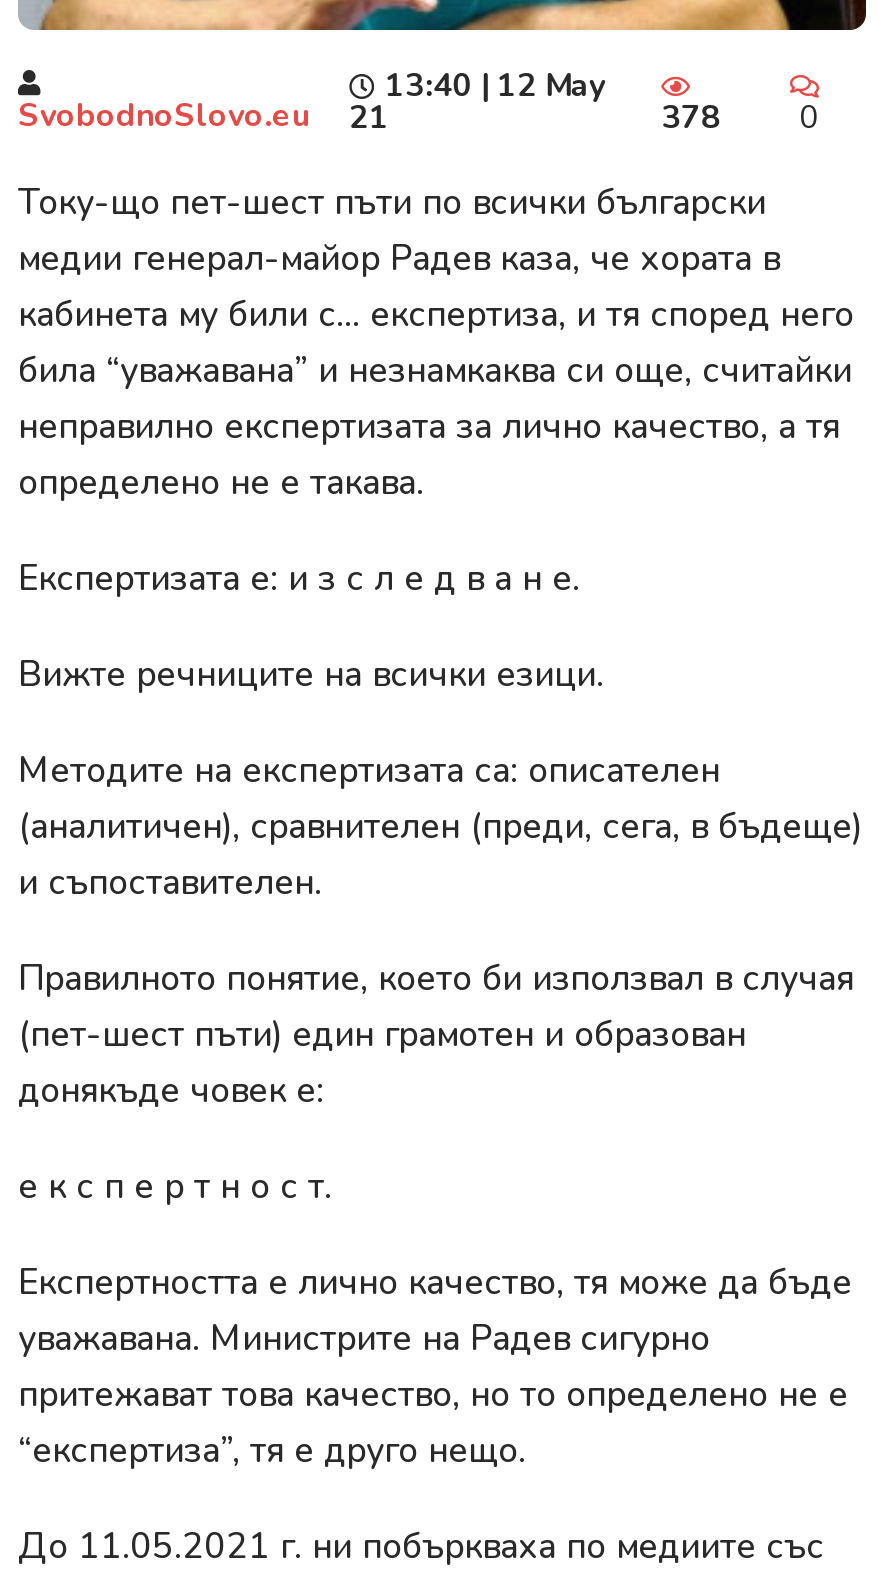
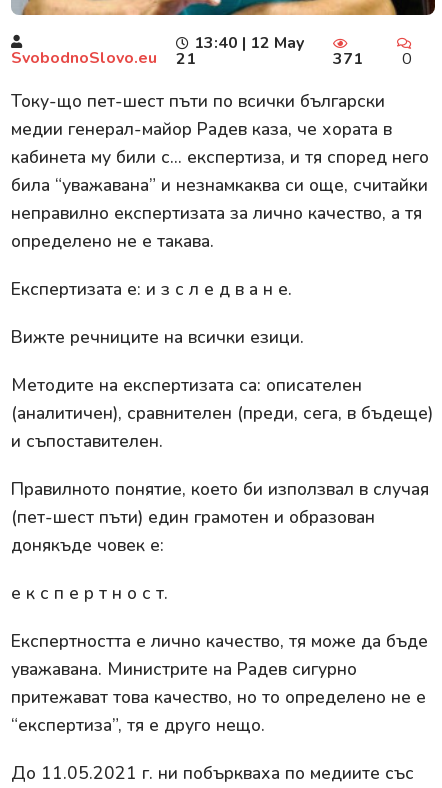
[661,95,819,139] 378 0 -> [333,47,411,69] 371 0

